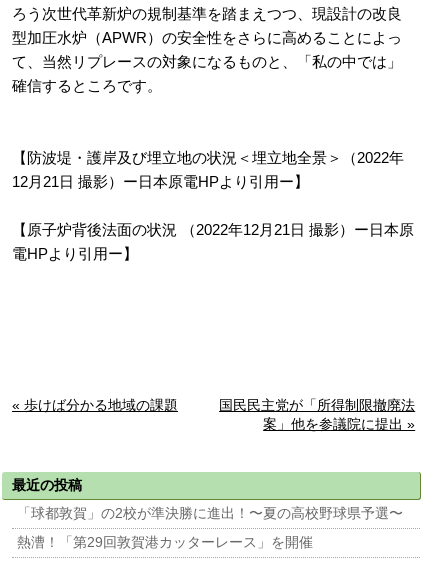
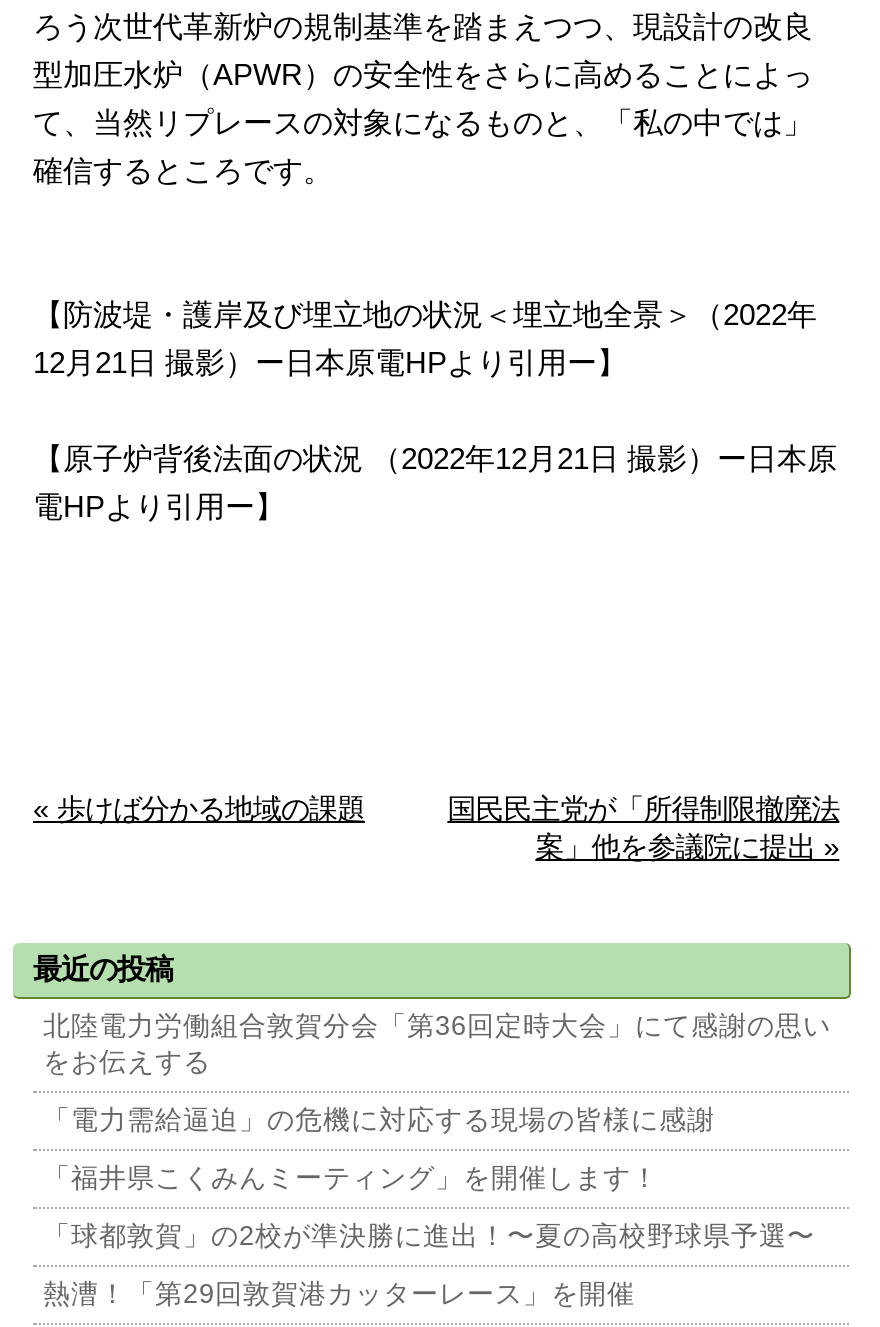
none -> [43,1011,831,1193] 北陸電力労働組合敦賀分会「第36回定時大会」にて感謝の思い | をお伝えする | 「電力需給逼迫」の危機に対応する現場の皆様に感謝 | 「福井県こくみんミーティング」を開催します！

